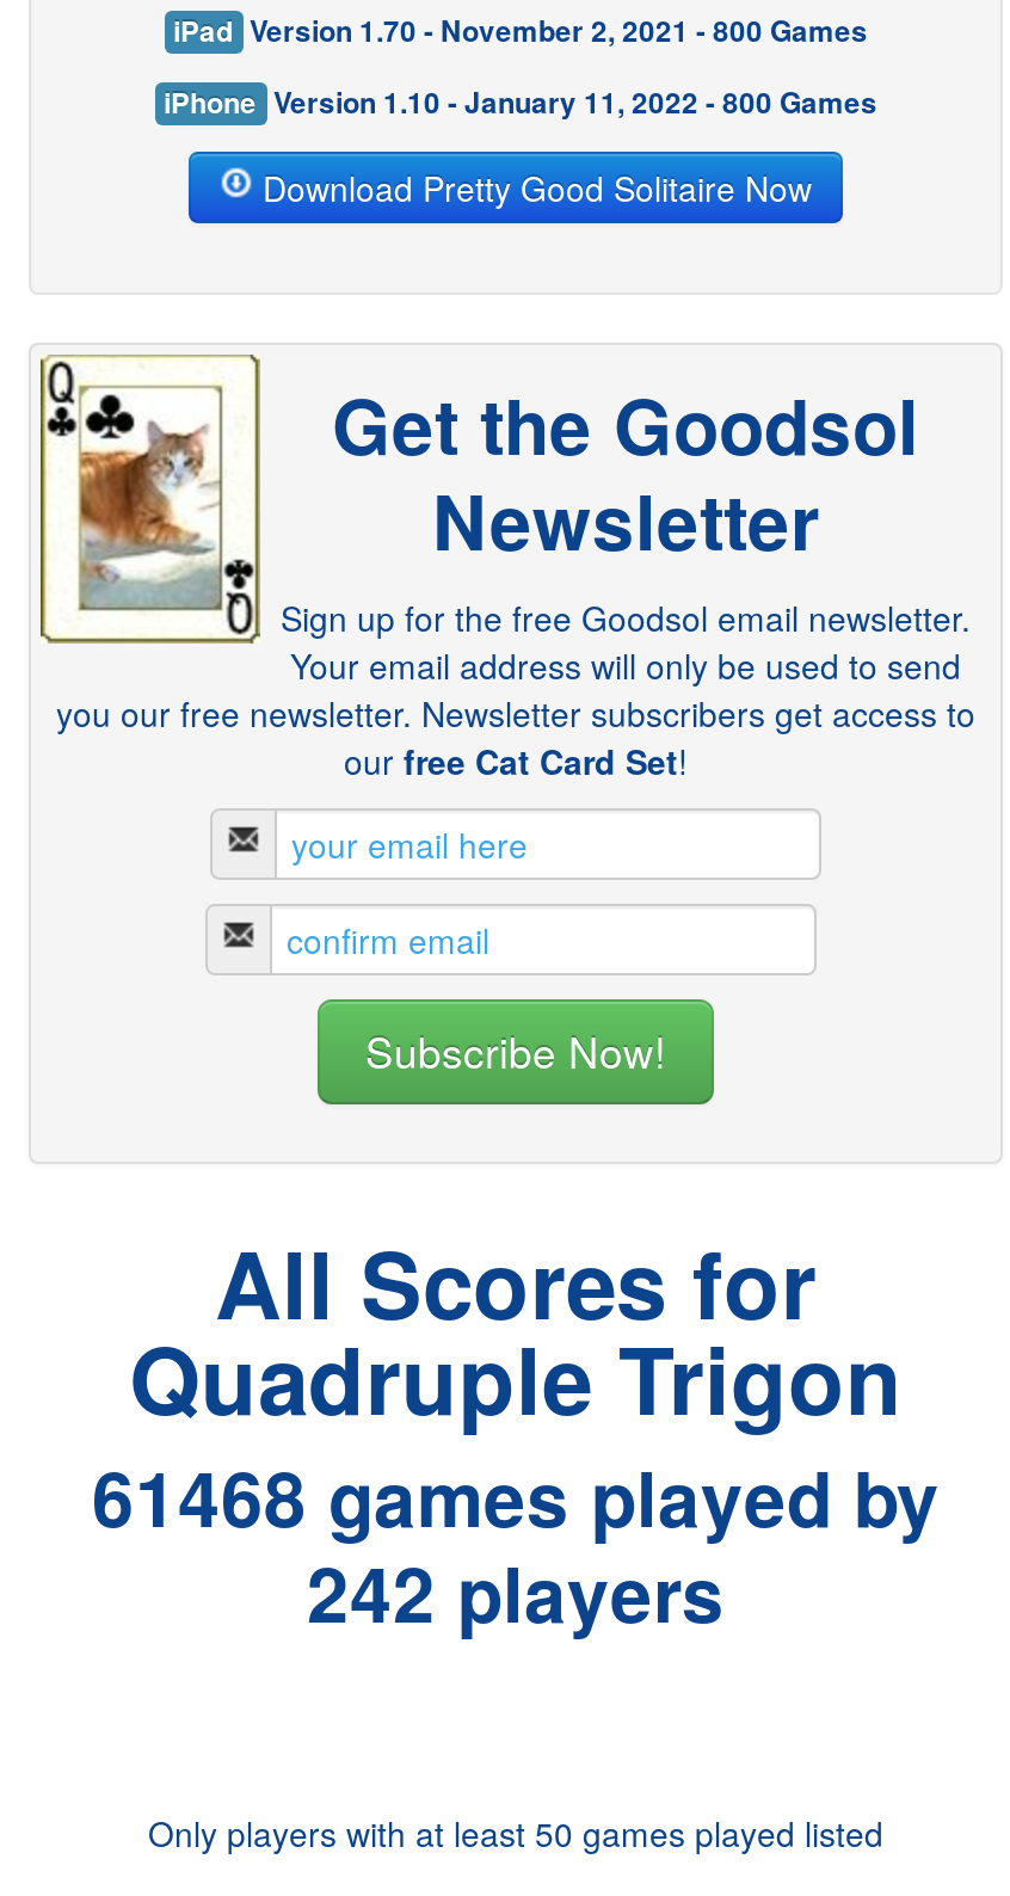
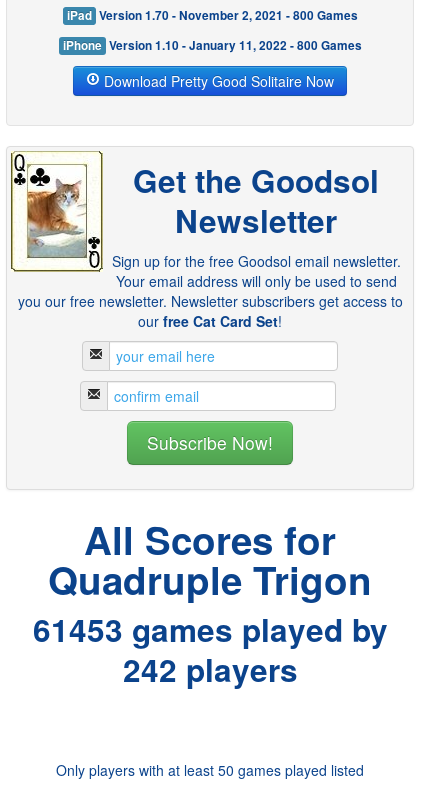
[92,1443,940,1551] 61468 games played by -> [32,607,387,652] 61453 games played by

